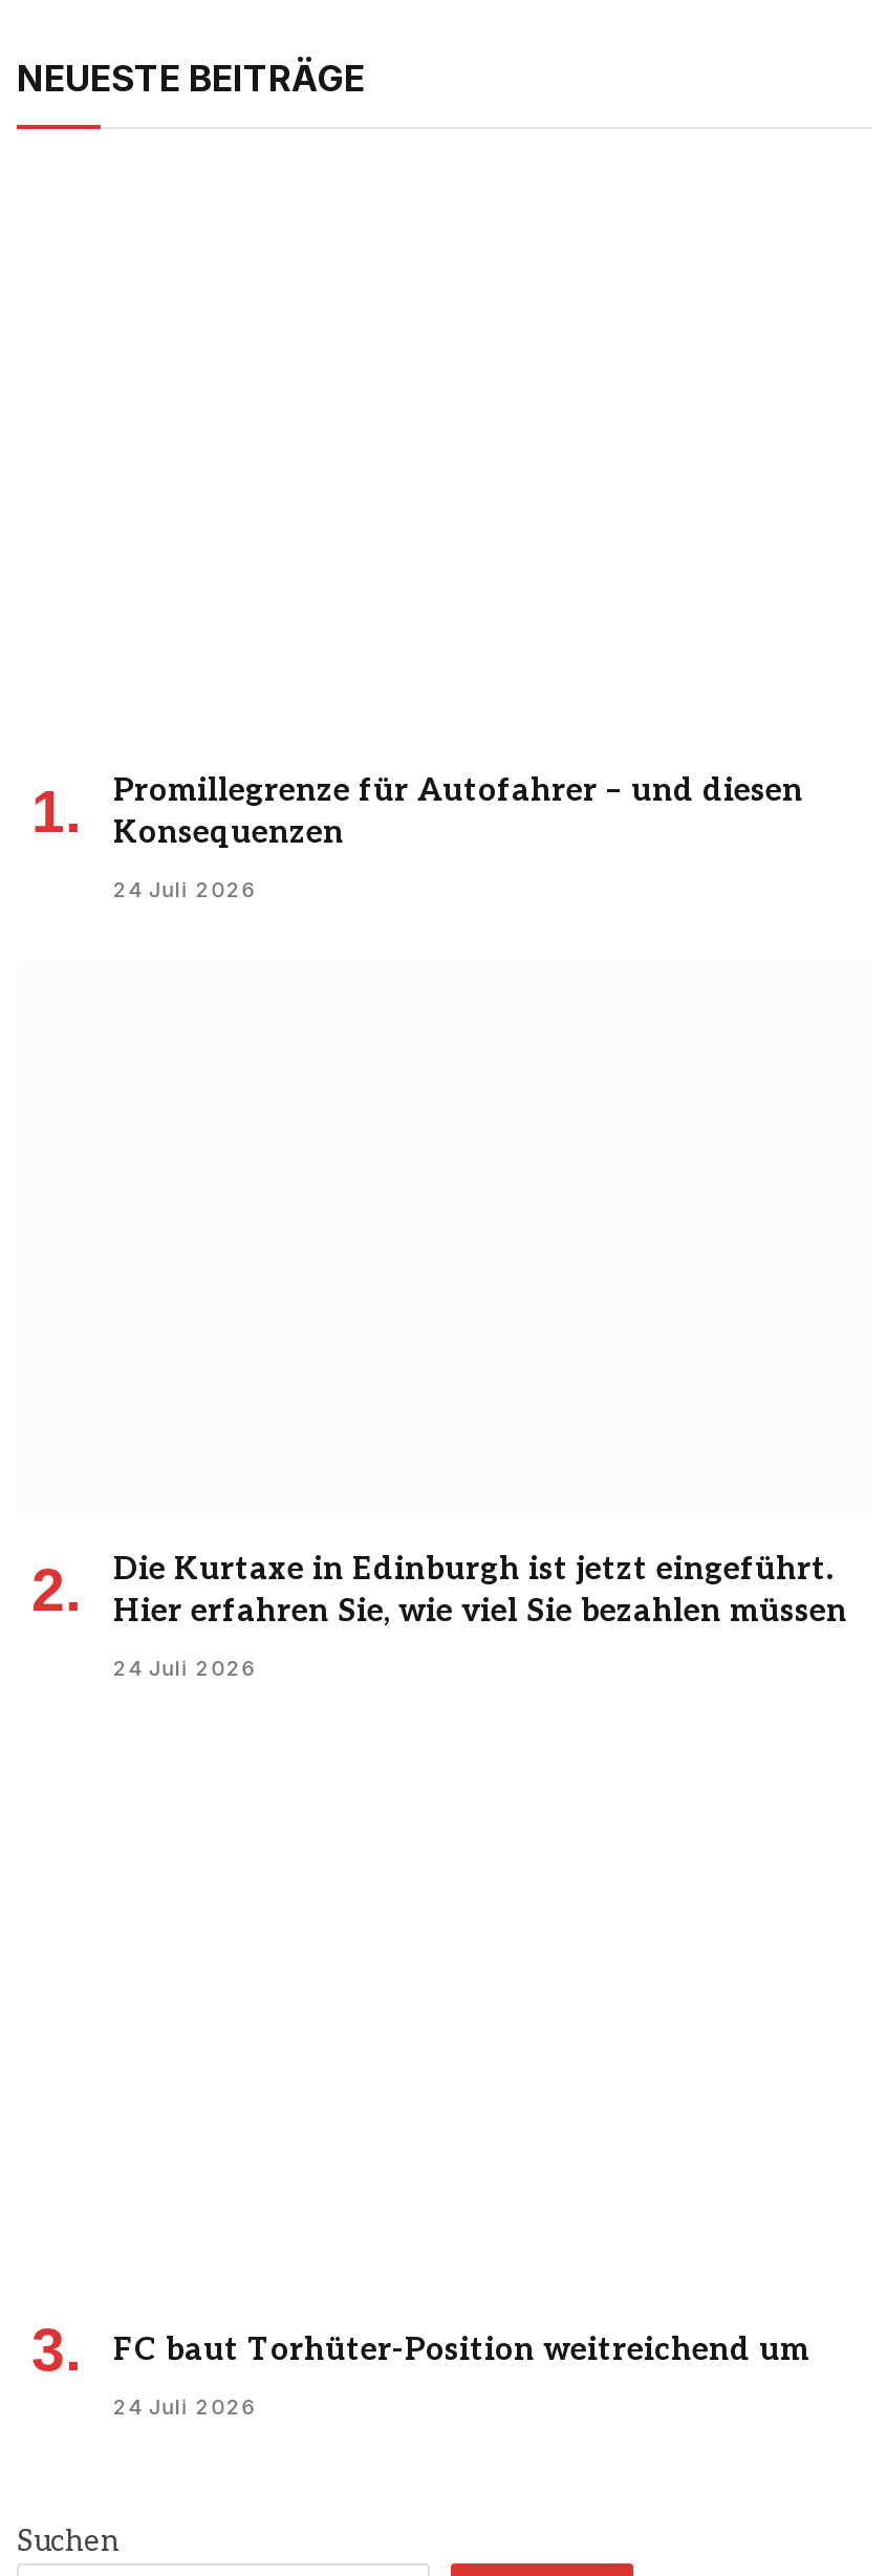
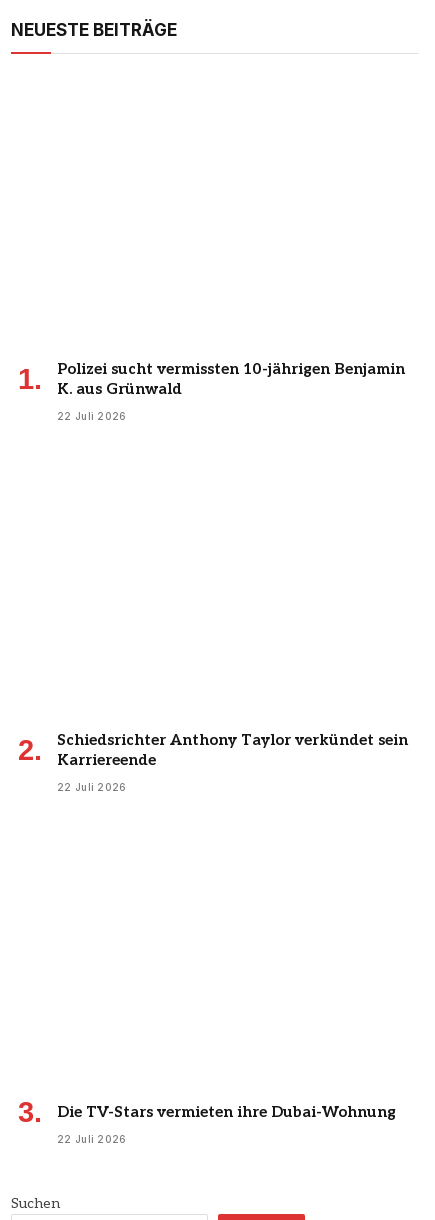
[113,772,803,851] Promillegrenze für Autofahrer – und diesen | Konsequenzen -> [57,360,405,398] Polizei sucht vermissten 10-jährigen Benjamin | K. aus Grünwald
[113,877,257,902] 24 Juli 2026 -> [57,410,127,422] 22 Juli 2026
[113,1551,847,1630] Die Kurtaxe in Edinburgh ist jetzt eingeführt. | Hier erfahren Sie, wie viel Sie bezahlen müssen -> [57,731,408,769] Schiedsrichter Anthony Taylor verkündet sein | Karriereende
[113,1656,257,1681] 24 Juli 2026 -> [57,781,127,793] 22 Juli 2026
[113,2330,809,2367] FC baut Torhüter-Position weitreichend um -> [57,1103,396,1121] Die TV-Stars vermieten ihre Dubai-Wohnung
[113,2393,257,2418] 24 Juli 2026 -> [57,1133,127,1145] 22 Juli 2026

